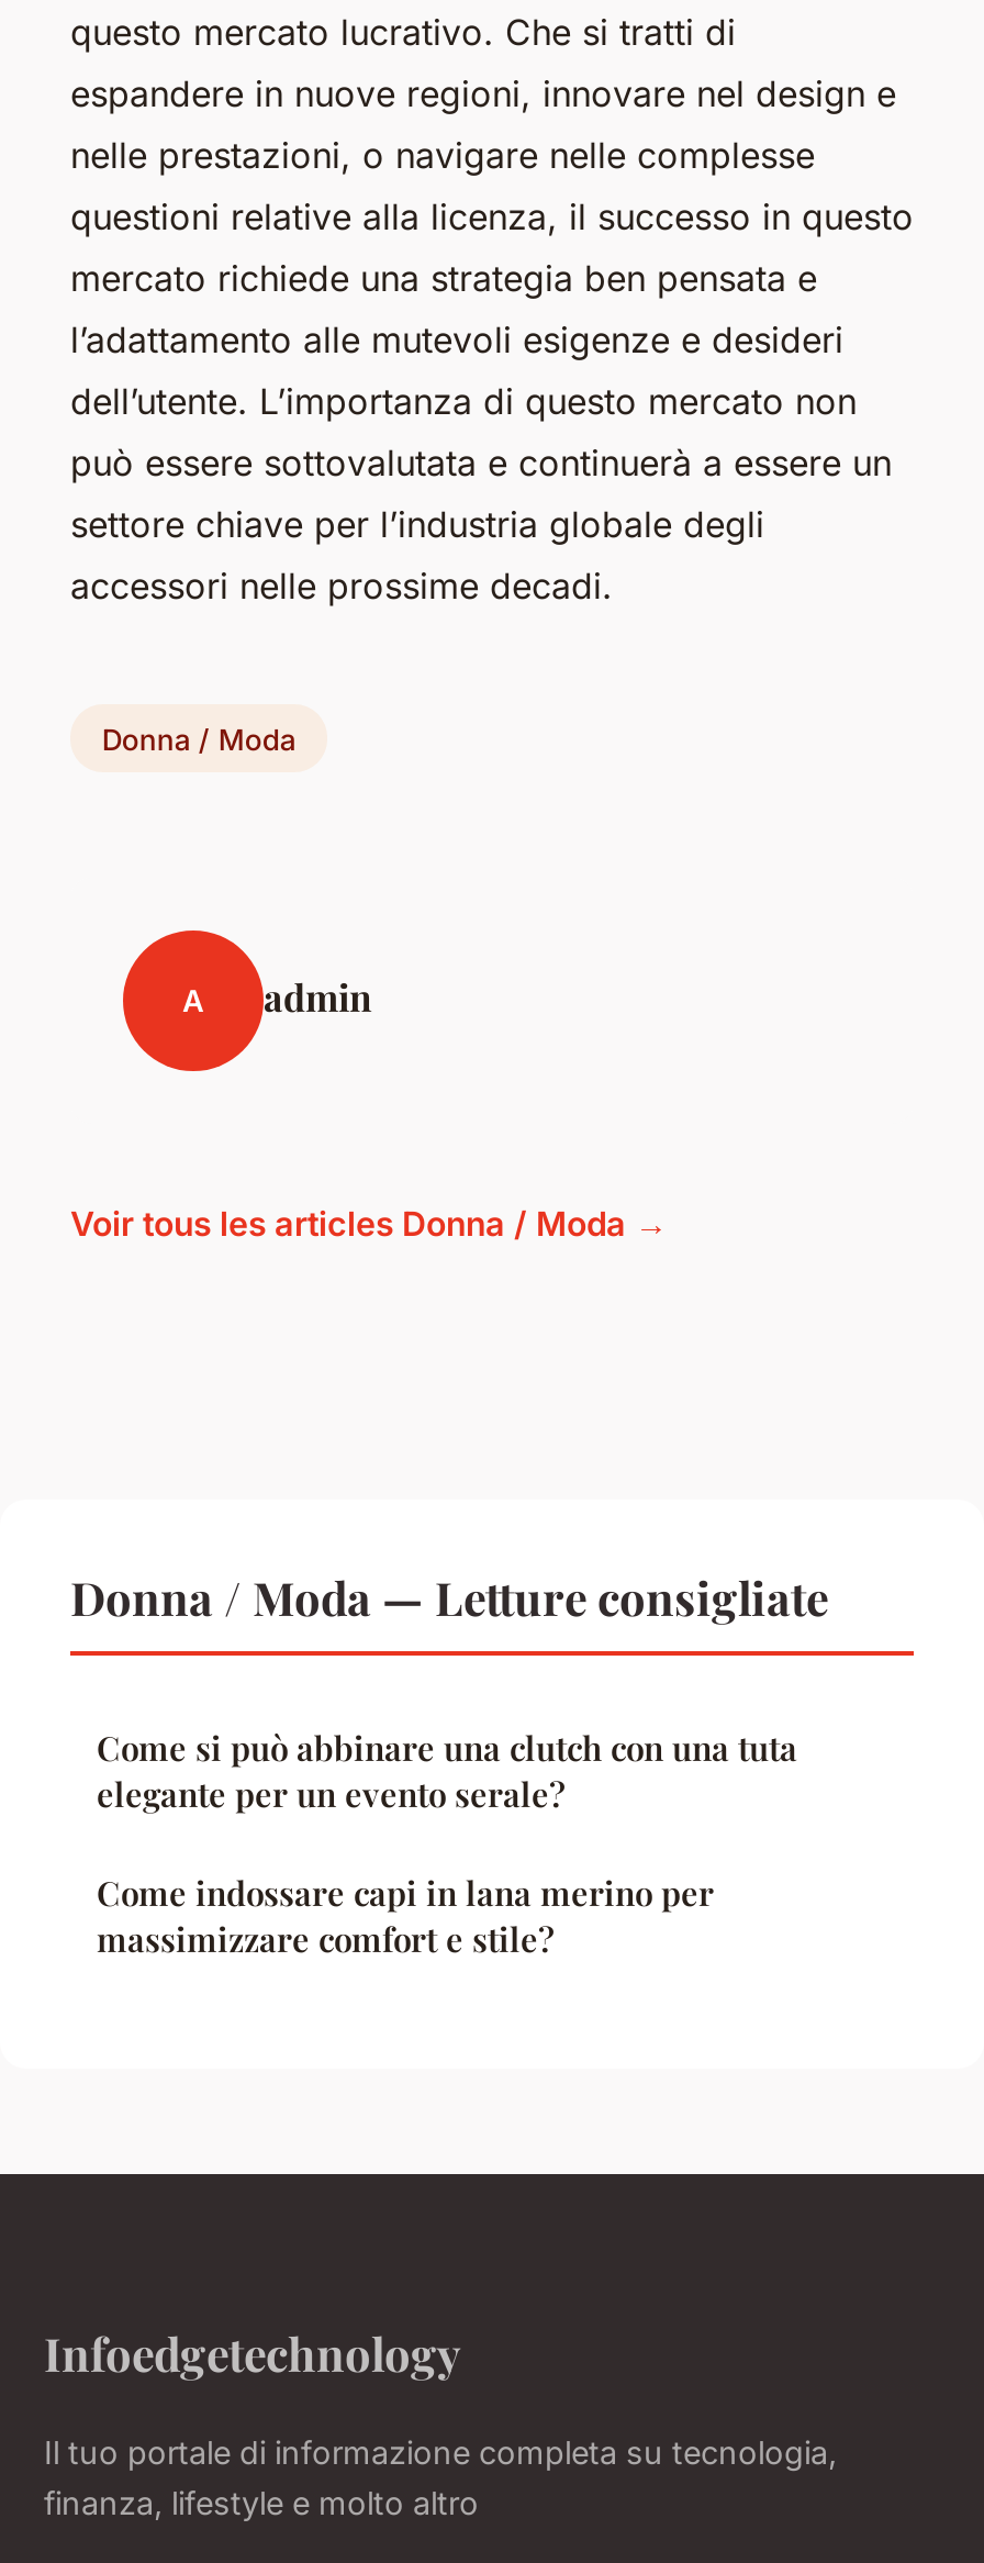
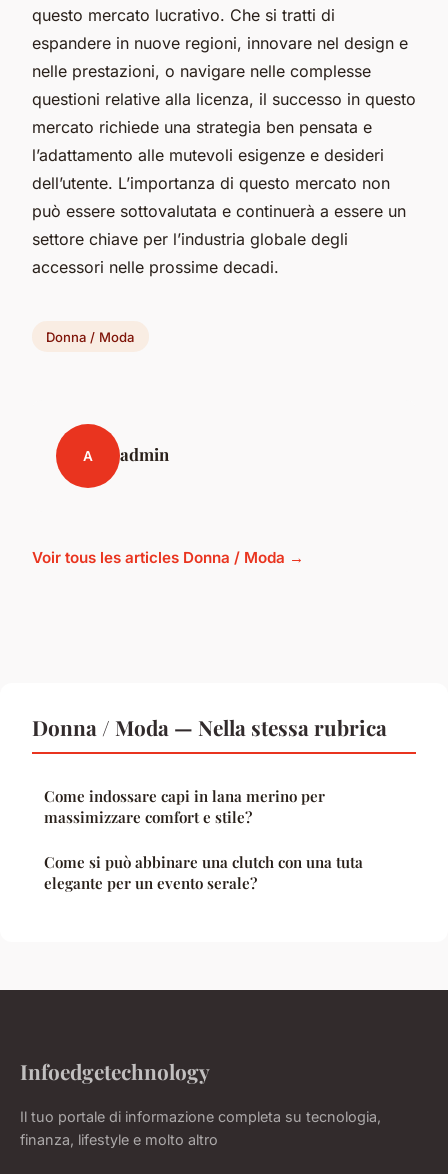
[70,1566,828,1628] Donna / Moda — Letture consigliate -> [32,713,387,741] Donna / Moda — Nella stessa rubrica
moved [97,1727,797,1817] -> [44,852,363,893]: Come si può abbinare una clutch con una tuta | elegante per un evento serale?
moved [97,1872,714,1962] -> [44,786,325,827]: Come indossare capi in lana merino per | massimizzare comfort e stile?

